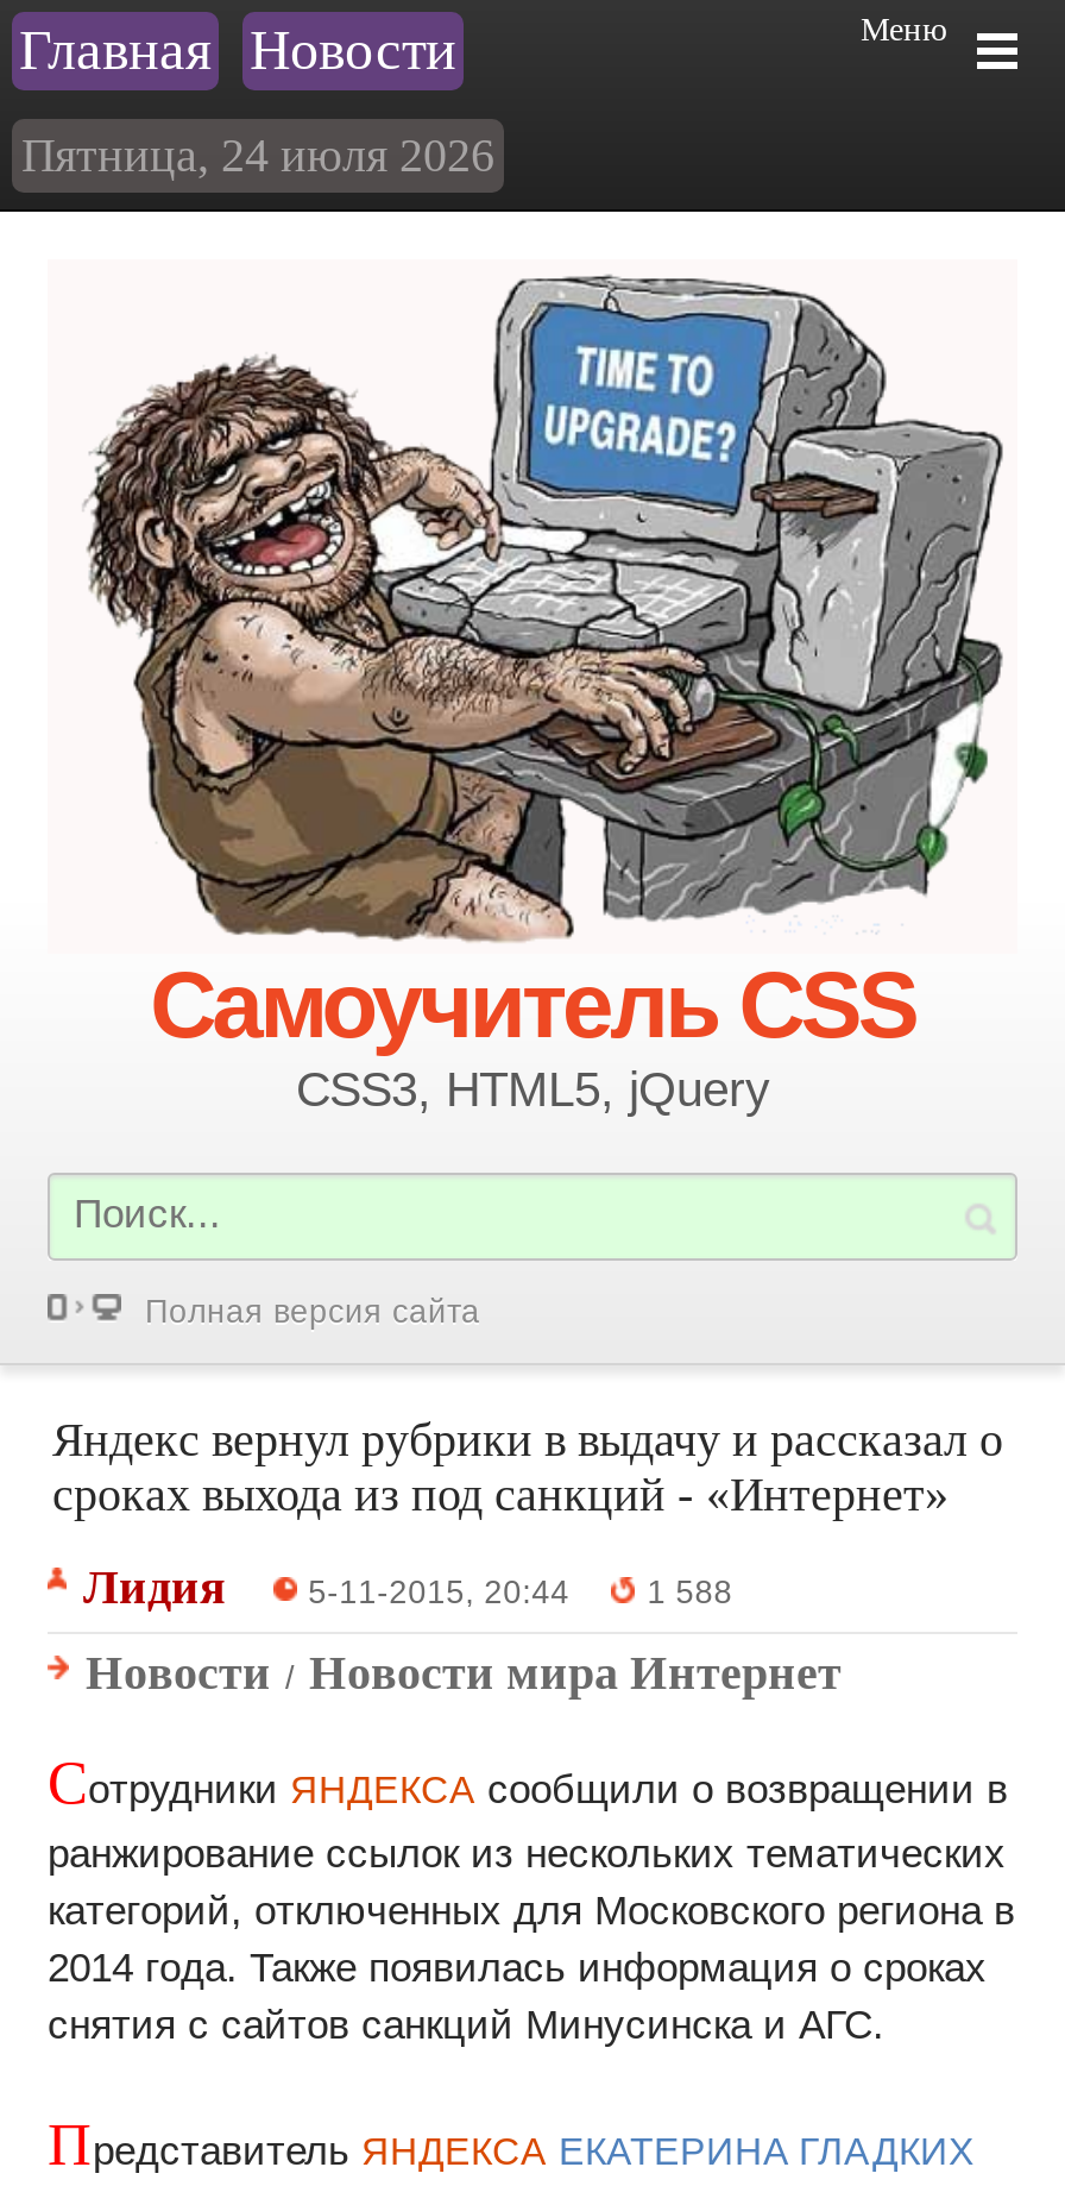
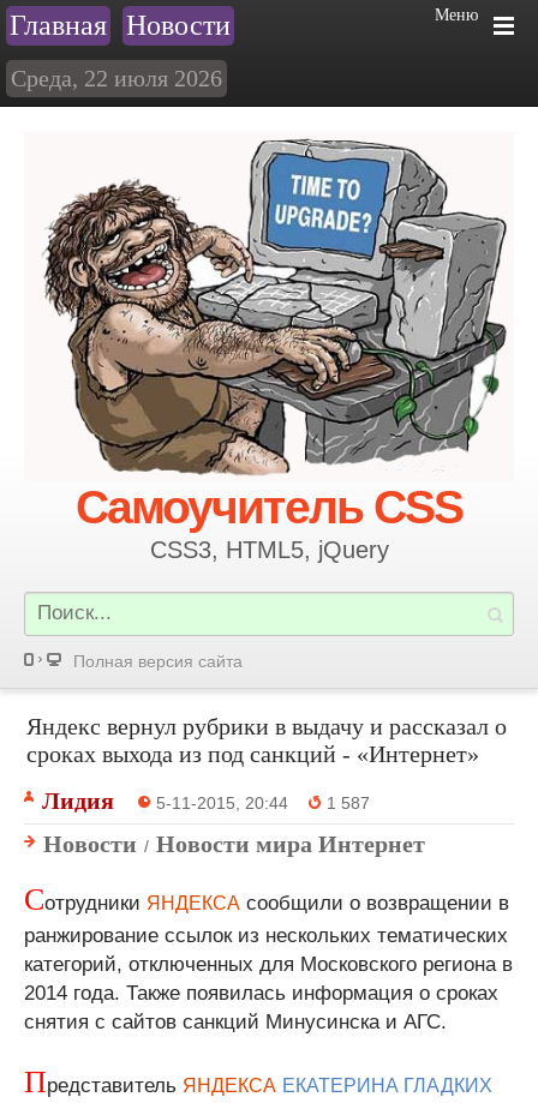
[21,128,494,181] Пятница, 24 июля 2026 -> [11,65,222,91] Среда, 22 июля 2026
[647,1574,733,1610] 1 588 -> [327,794,370,812] 1 587

